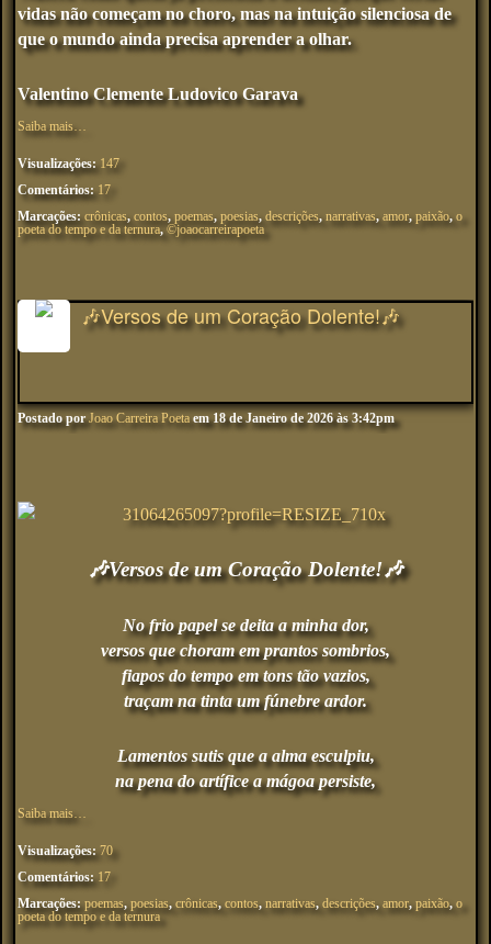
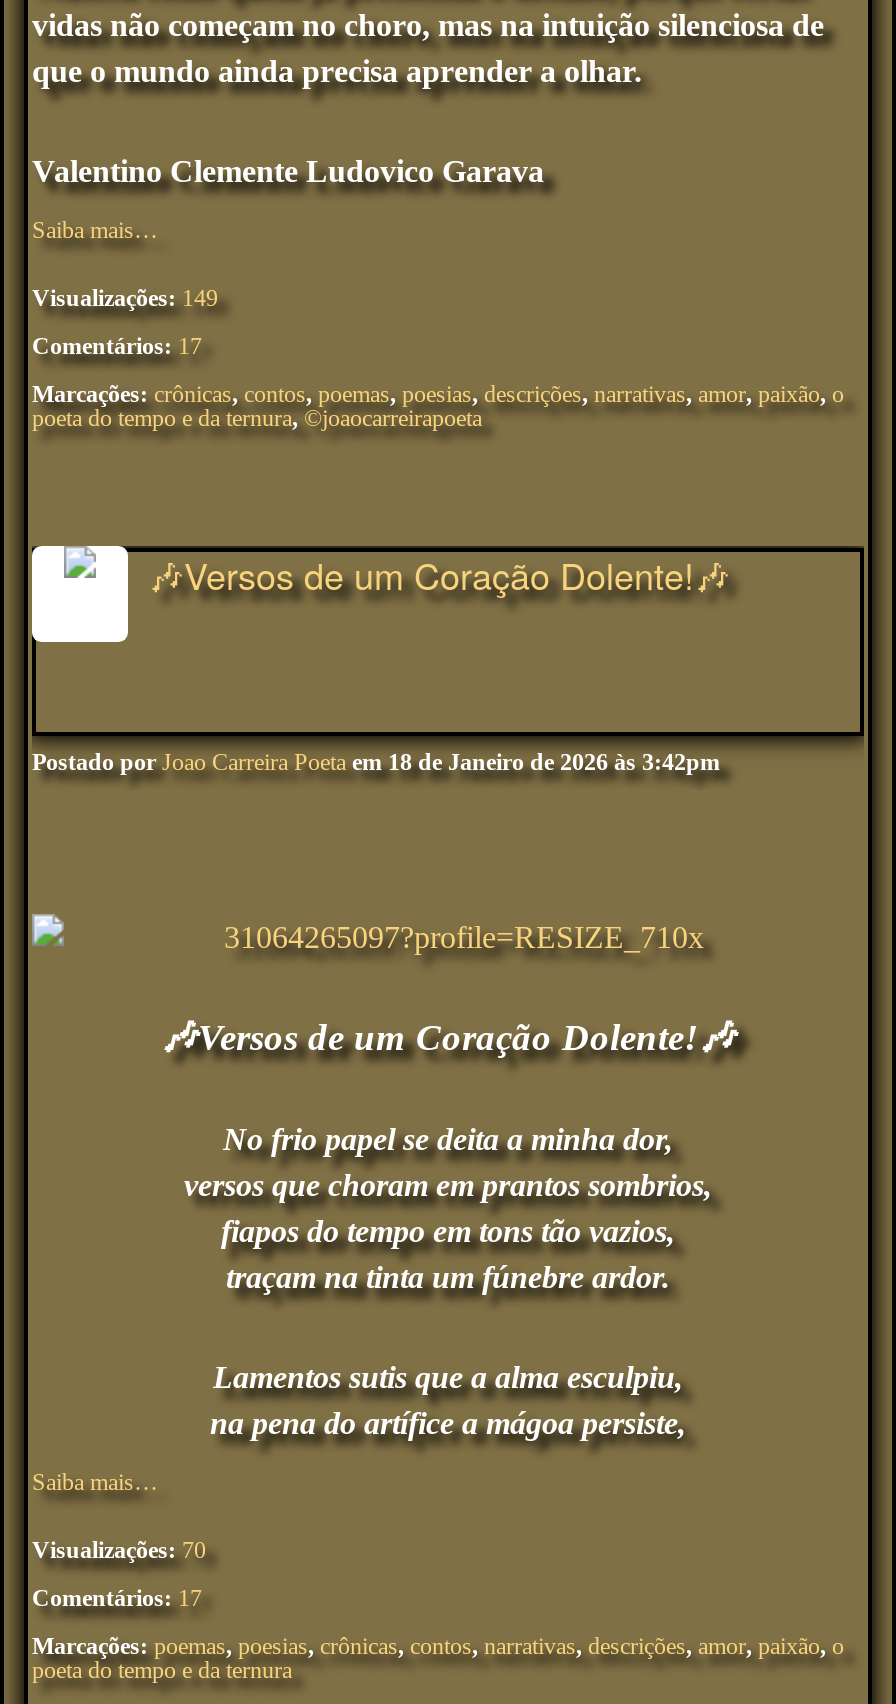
[18,156,119,171] Visualizações: 147 -> [32,284,218,312] Visualizações: 149

